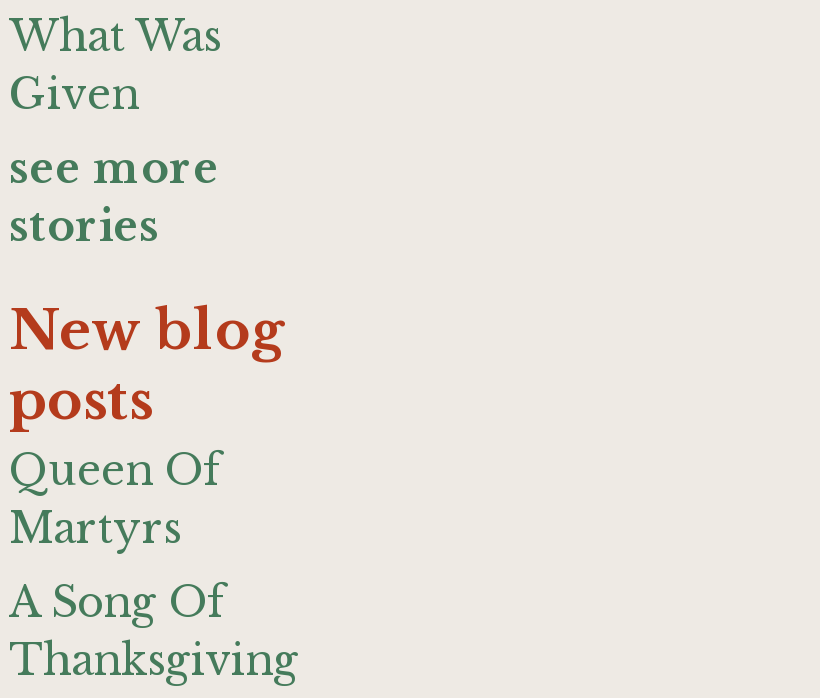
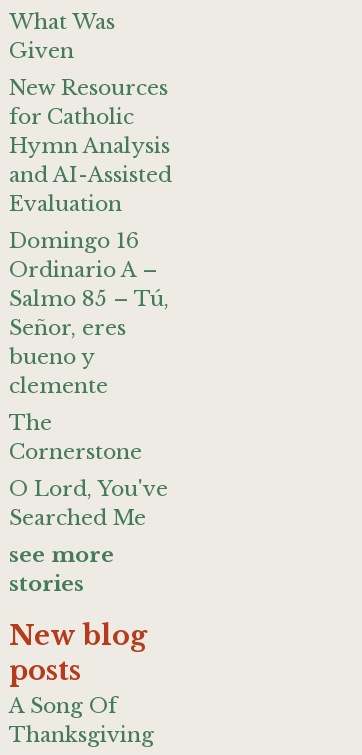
none -> [9,75,172,531] New Resources | for Catholic | Hymn Analysis | and AI-Assisted | Evaluation | Domingo 16 | Ordinario A – | Salmo 85 – Tú, | Señor, eres | bueno y | clemente | The | Cornerstone | O Lord, You've | Searched Me
moved [9,143,285,433] -> [9,542,147,687]: see more | stories | New blog | posts
[9,445,221,555] Queen Of | Martyrs -> none

